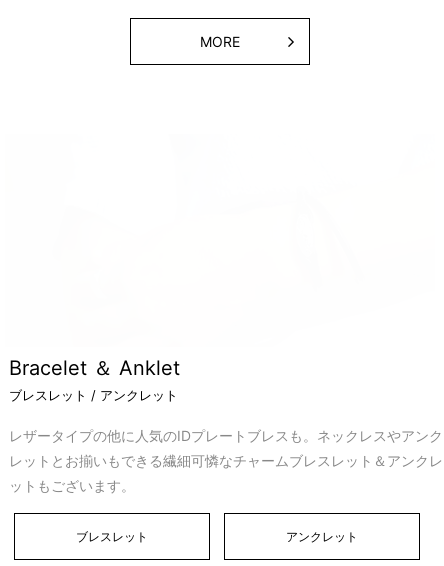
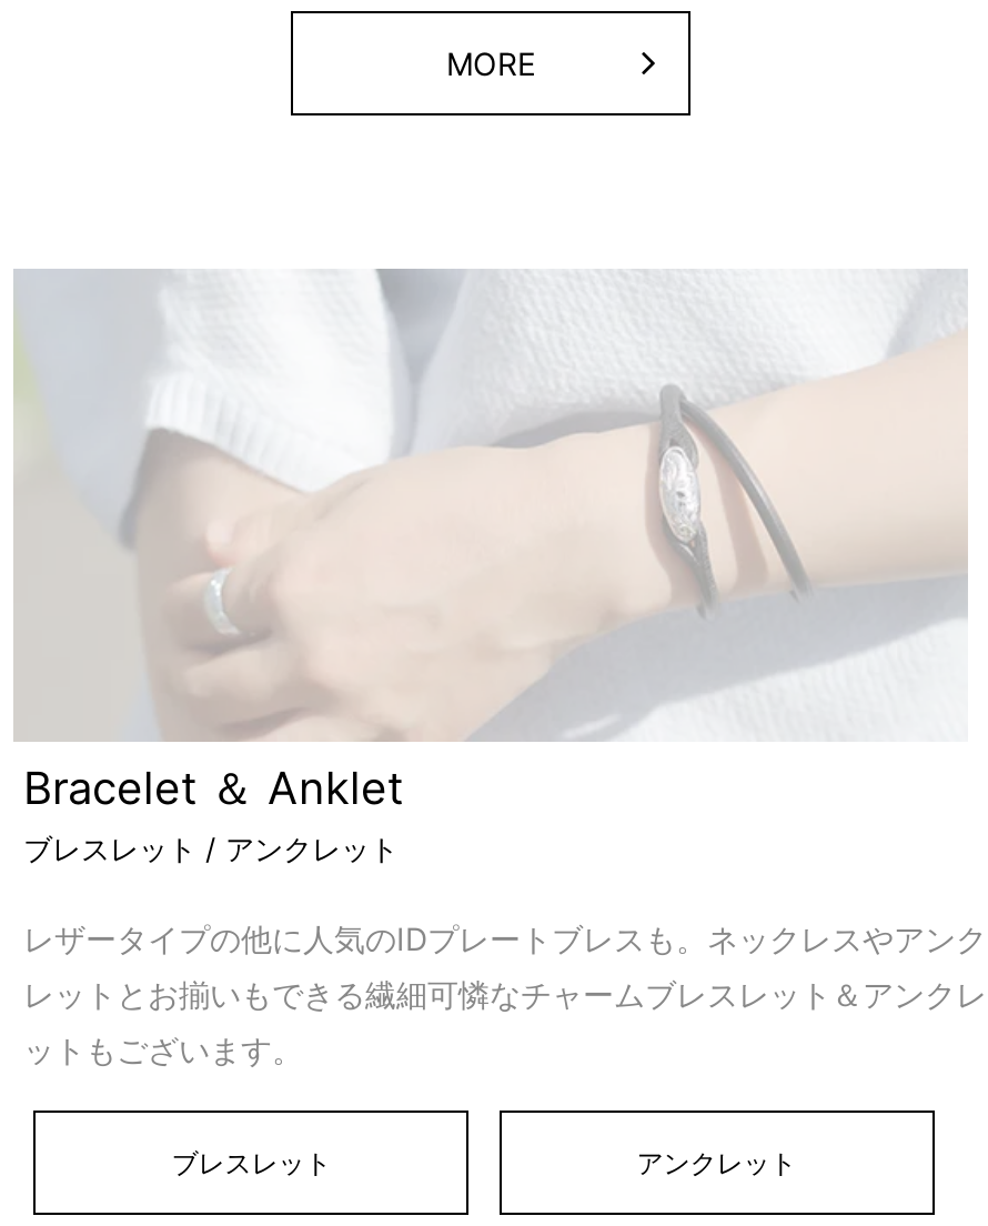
none -> [11,267,970,744] [image]

